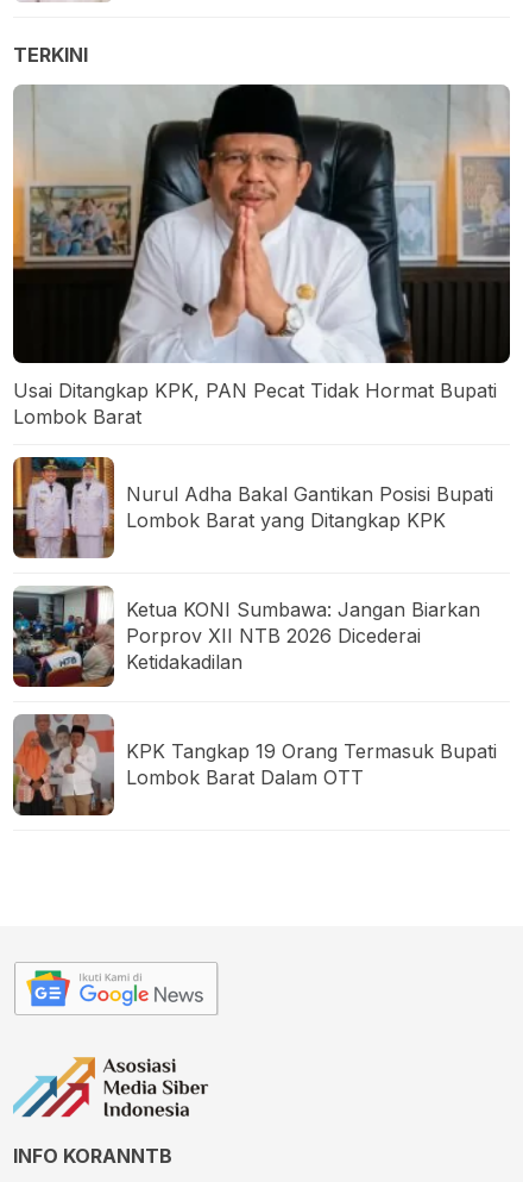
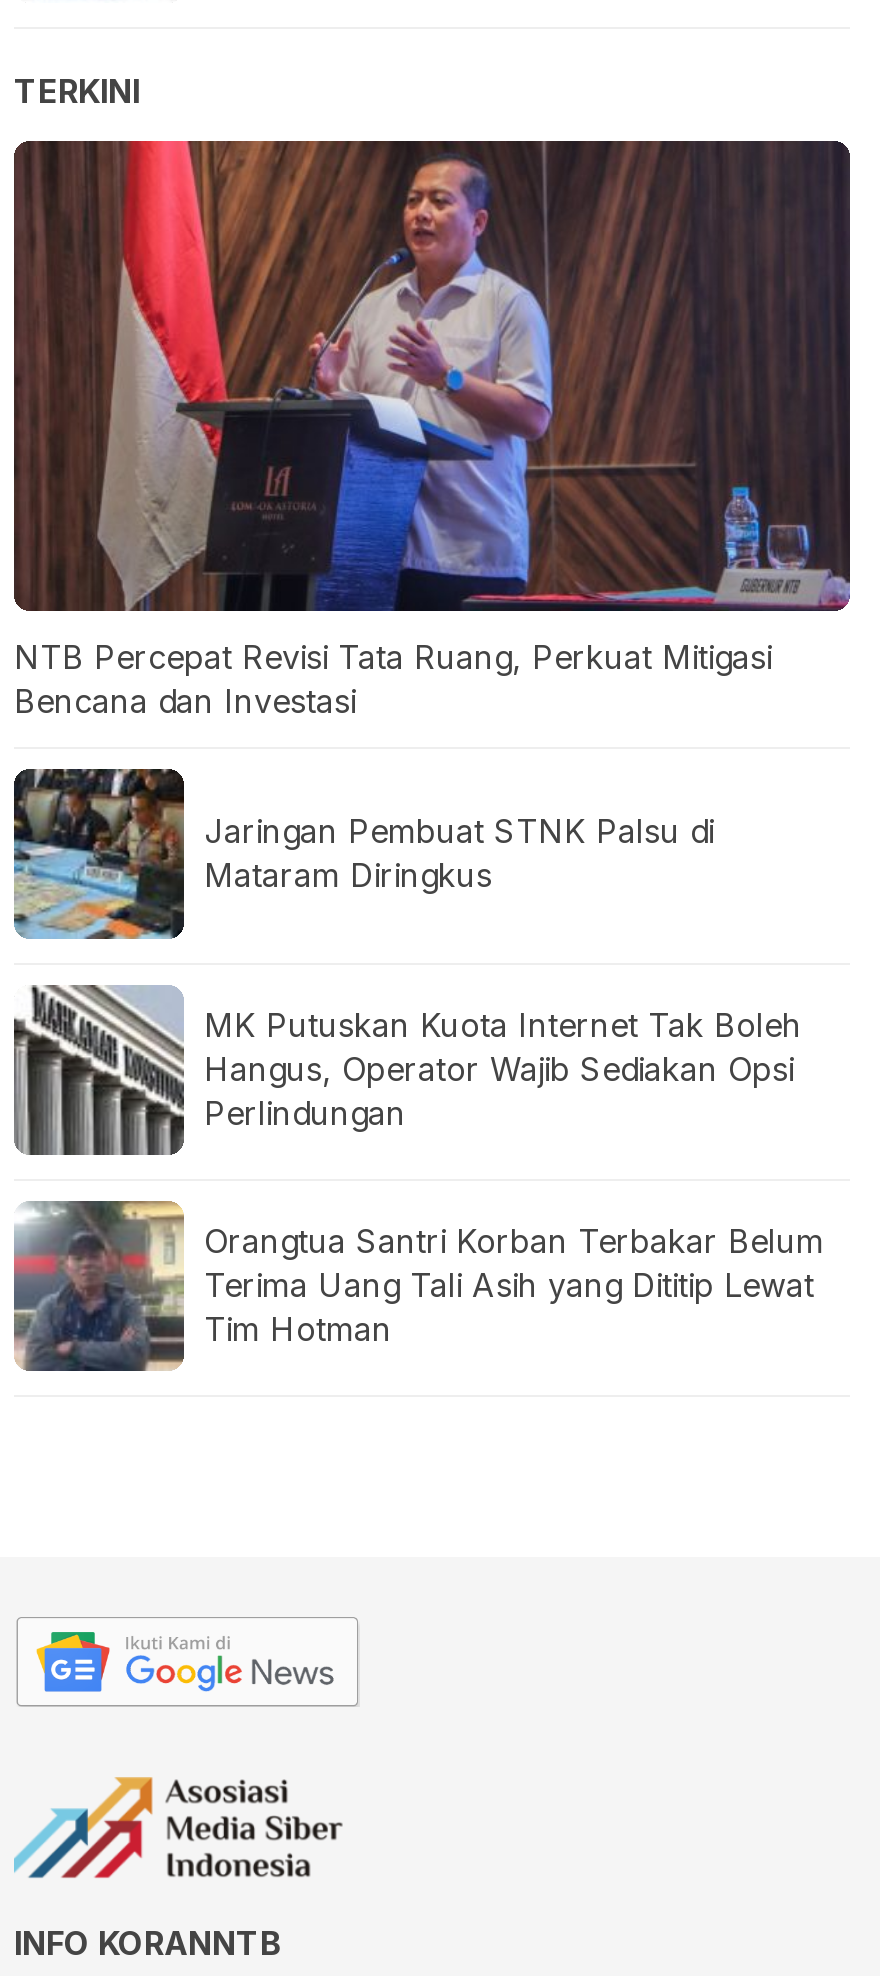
[12,83,511,428] [image] | Usai Ditangkap KPK, PAN Pecat Tidak Hormat Bupati | Lombok Barat -> [12,140,852,720] [image] | NTB Percepat Revisi Tata Ruang, Perkuat Mitigasi | Bencana dan Investasi
[12,456,493,559] [image] | Nurul Adha Bakal Gantikan Posisi Bupati | Lombok Barat yang Ditangkap KPK -> [12,766,714,940] [image] | Jaringan Pembuat STNK Palsu di | Mataram Diringkus
[12,586,480,688] [image] | Ketua KONI Sumbawa: Jangan Biarkan | Porprov XII NTB 2026 Dicederai | Ketidakadilan -> [12,984,802,1156] [image] | MK Putuskan Kuota Internet Tak Boleh | Hangus, Operator Wajib Sediakan Opsi | Perlindungan
[12,714,497,817] [image] | KPK Tangkap 19 Orang Termasuk Bupati | Lombok Barat Dalam OTT -> [14,1200,824,1374] [image] | Orangtua Santri Korban Terbakar Belum | Terima Uang Tali Asih yang Dititip Lewat | Tim Hotman

